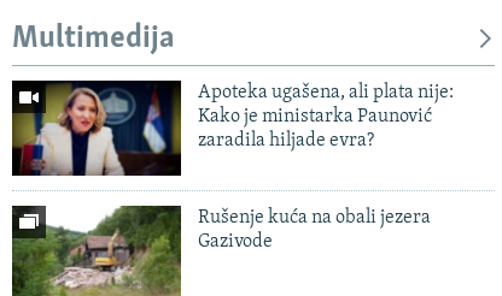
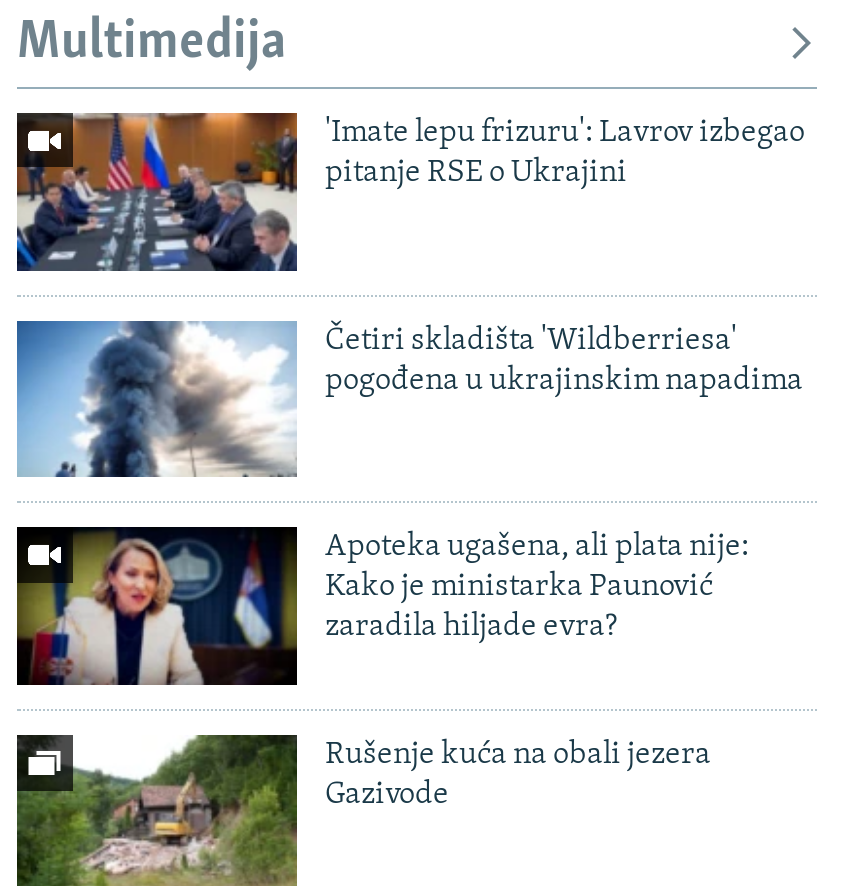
none -> [15,111,805,273] [image] | 'Imate lepu frizuru': Lavrov izbegao | pitanje RSE o Ukrajini
none -> [15,319,803,479] [image] | Četiri skladišta 'Wildberriesa' | pogođena u ukrajinskim napadima

